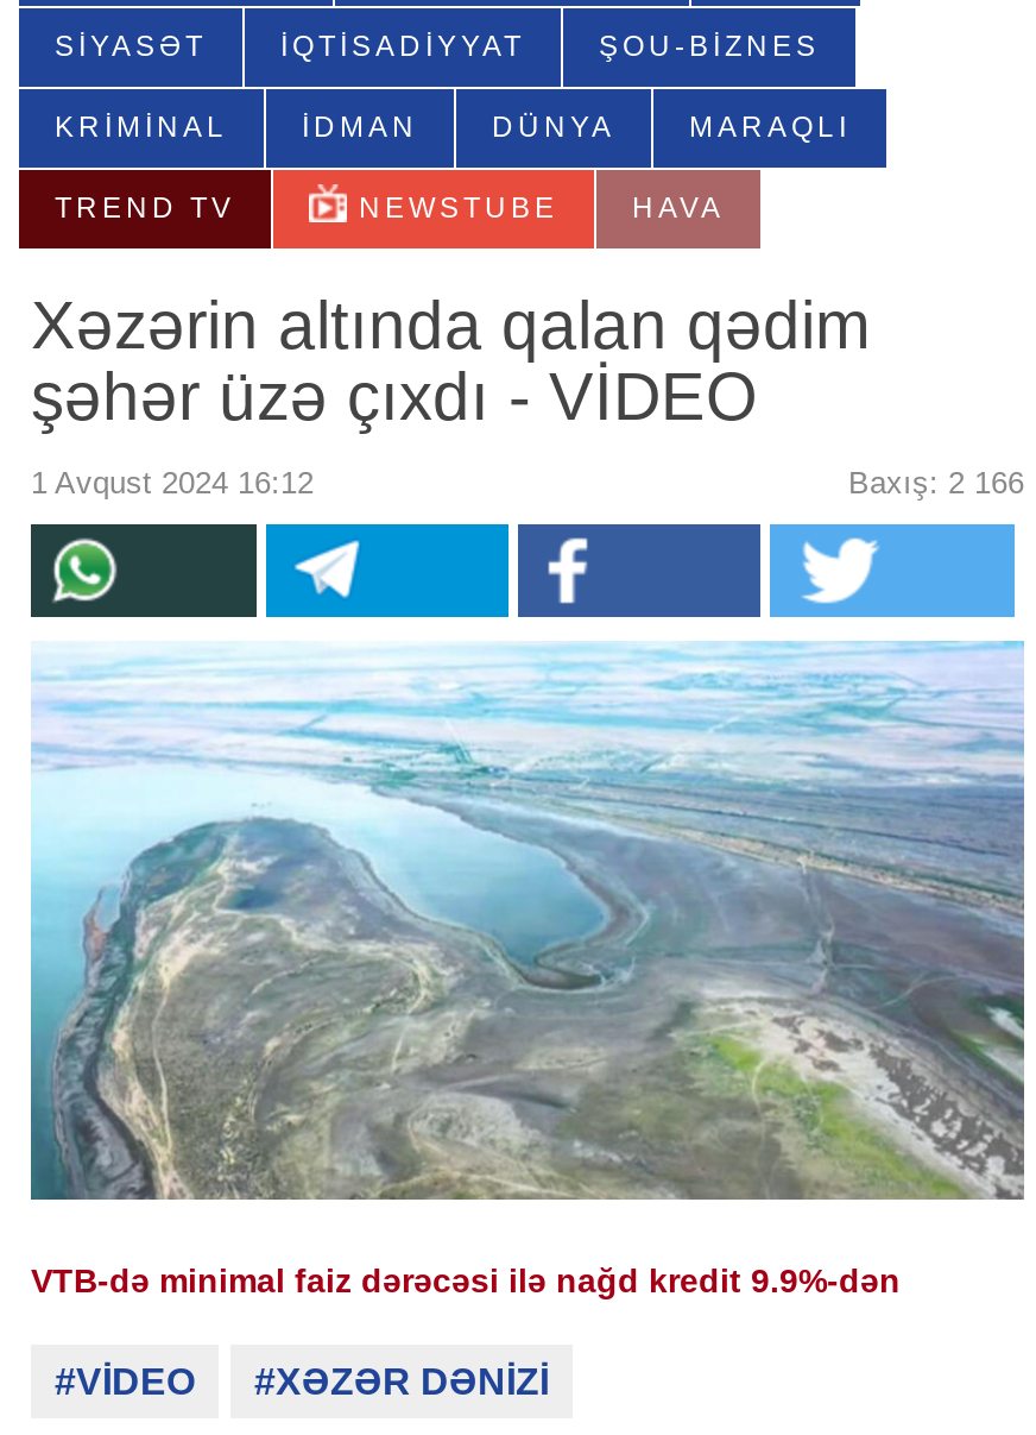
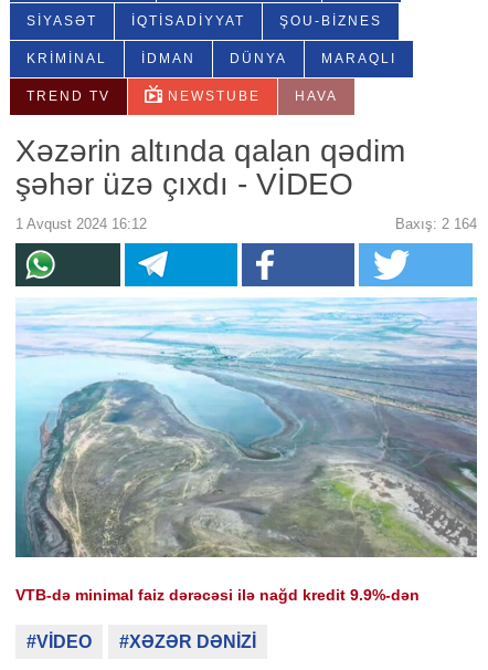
[848,465,1024,501] Baxış: 2 166 -> [395,216,477,232] Baxış: 2 164

